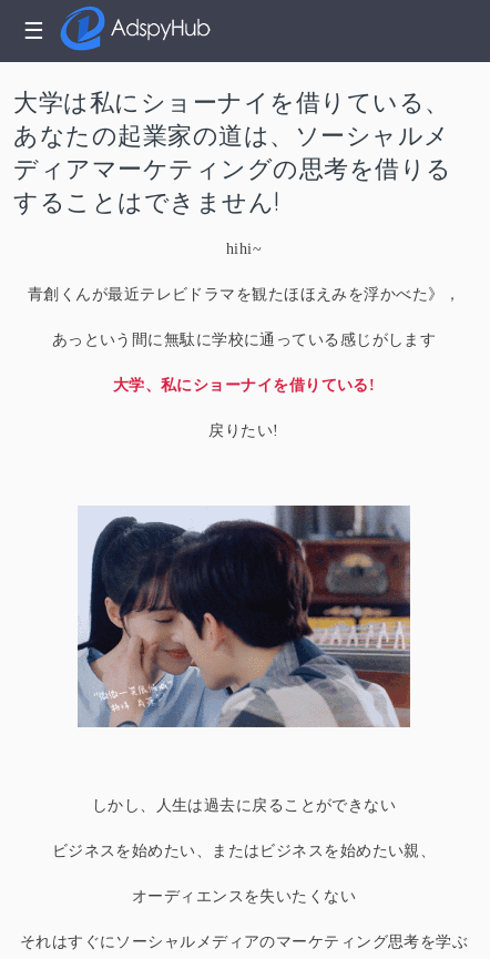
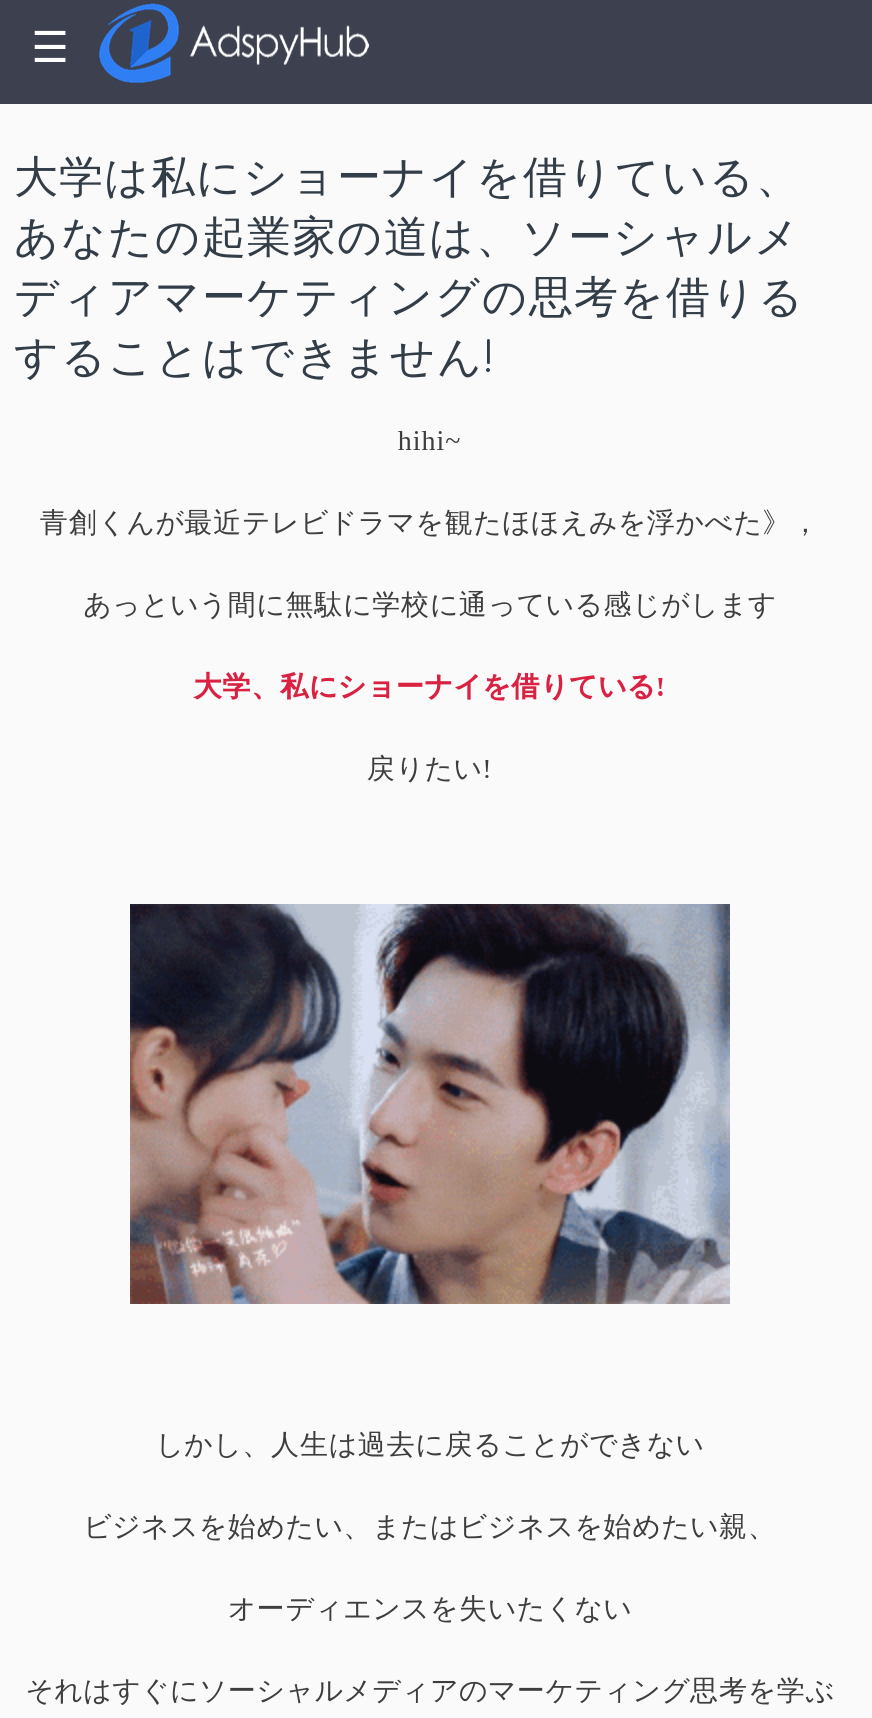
[78,506,411,728] [image] -> [128,902,730,1306] [image]

